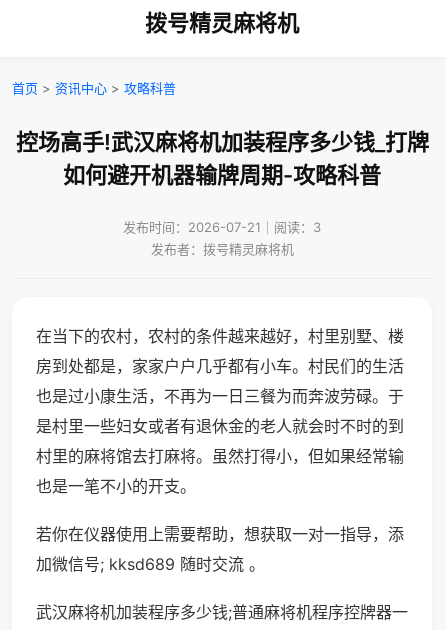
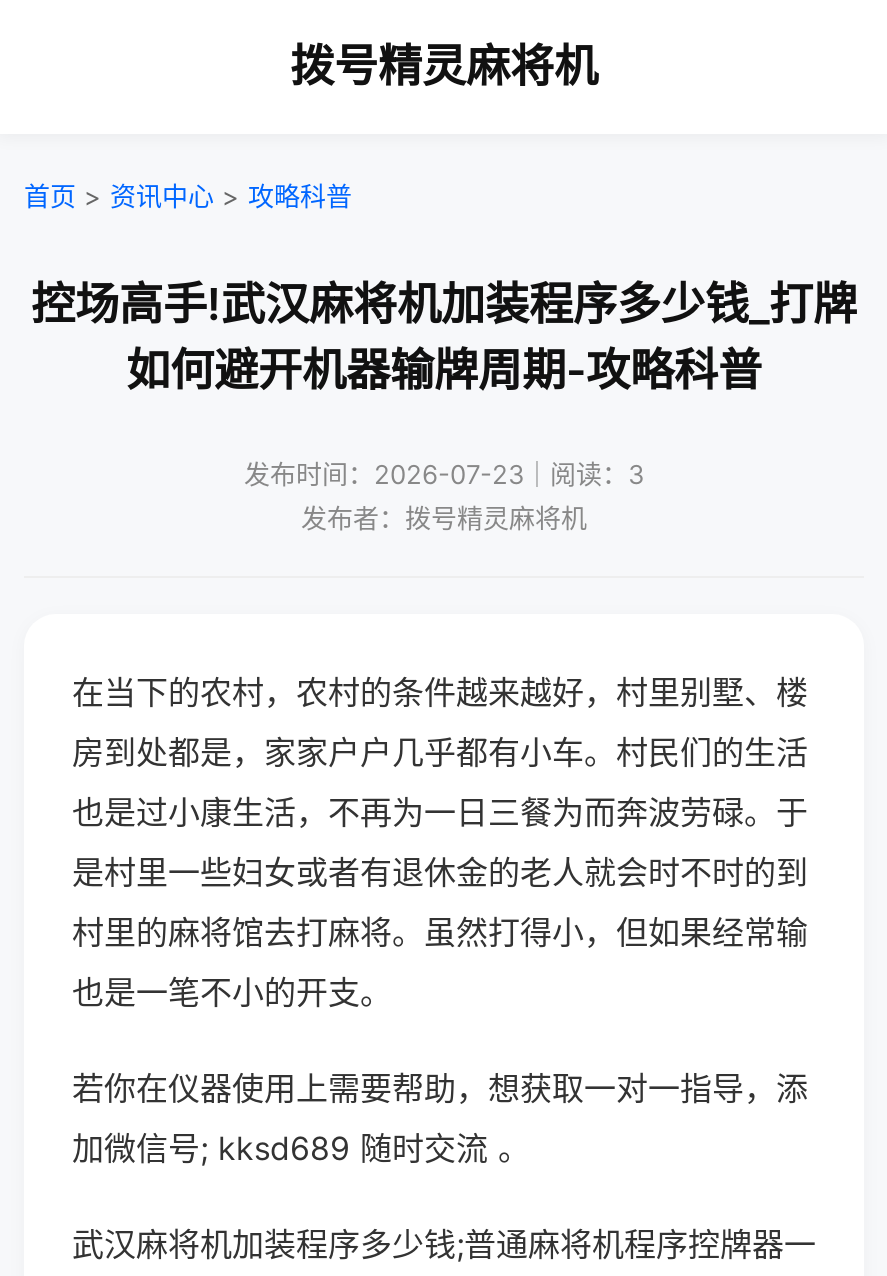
[123,219,321,235] 发布时间：2026-07-21｜阅读：3 -> [244,458,644,490] 发布时间：2026-07-23｜阅读：3

